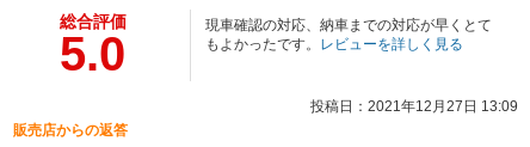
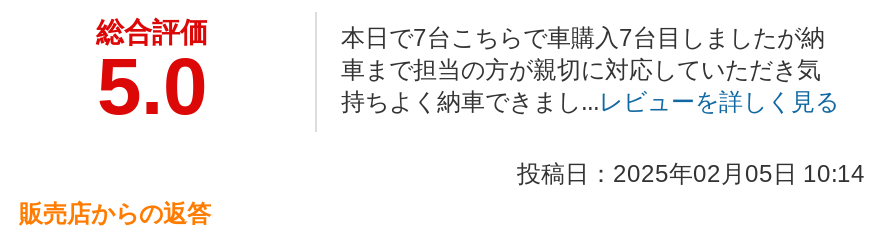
[205,17,492,53] 現車確認の対応、納車までの対応が早くとて | もよかったです。レビューを詳しく見る -> [341,24,839,116] 本日で7台こちらで車購入7台目しましたが納 | 車まで担当の方が親切に対応していただき気 | 持ちよく納車できまし...レビューを詳しく見る
[310,98,518,115] 投稿日：2021年12月27日 13:09 -> [517,160,865,188] 投稿日：2025年02月05日 10:14

